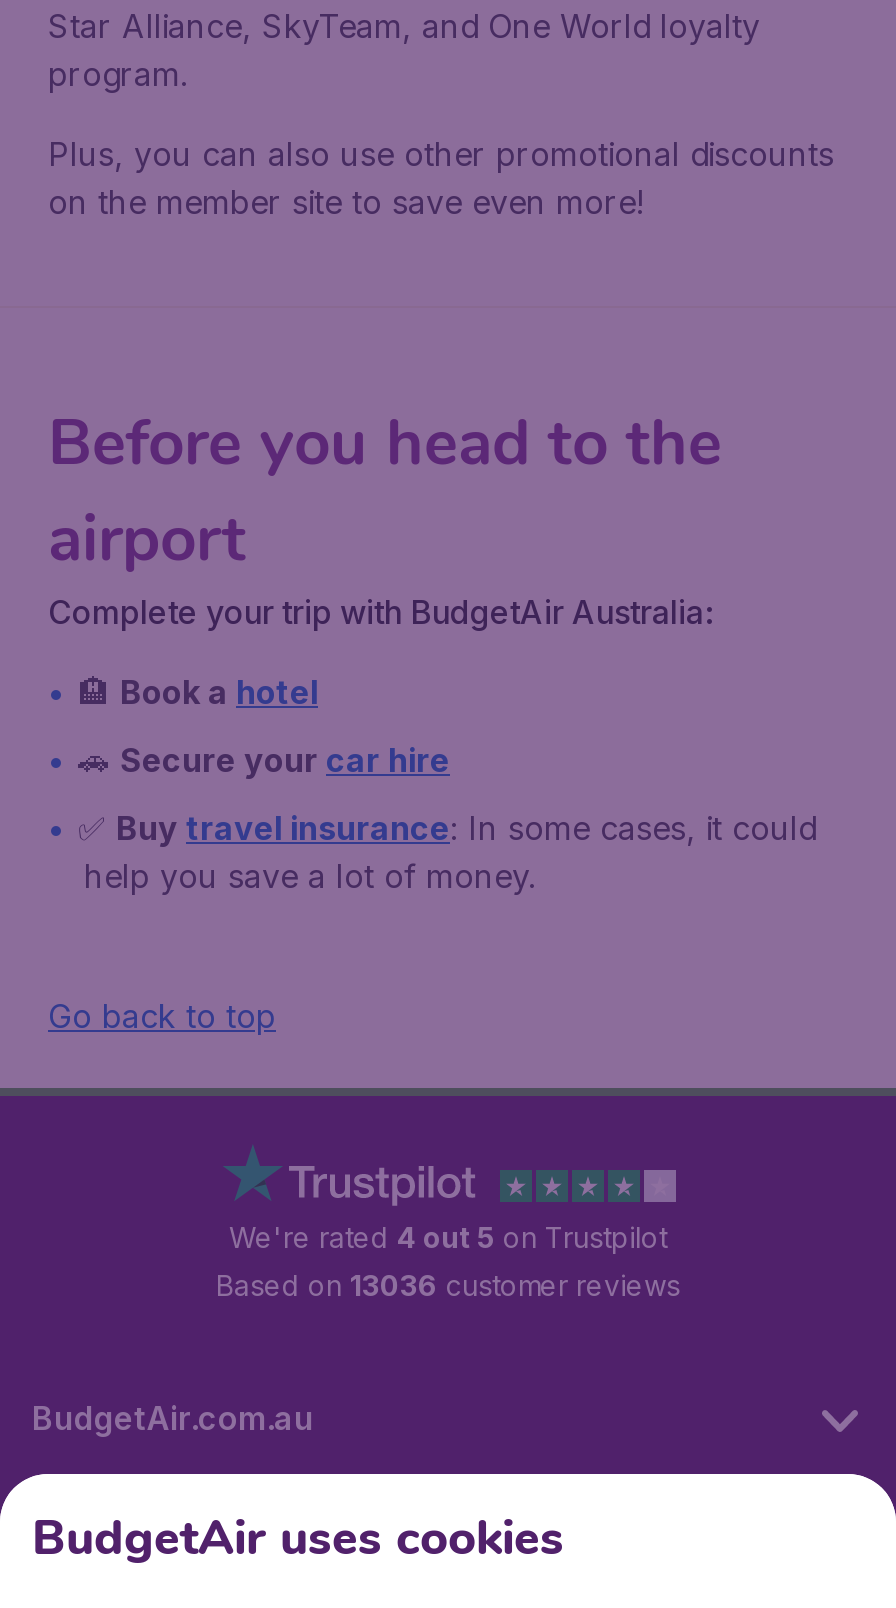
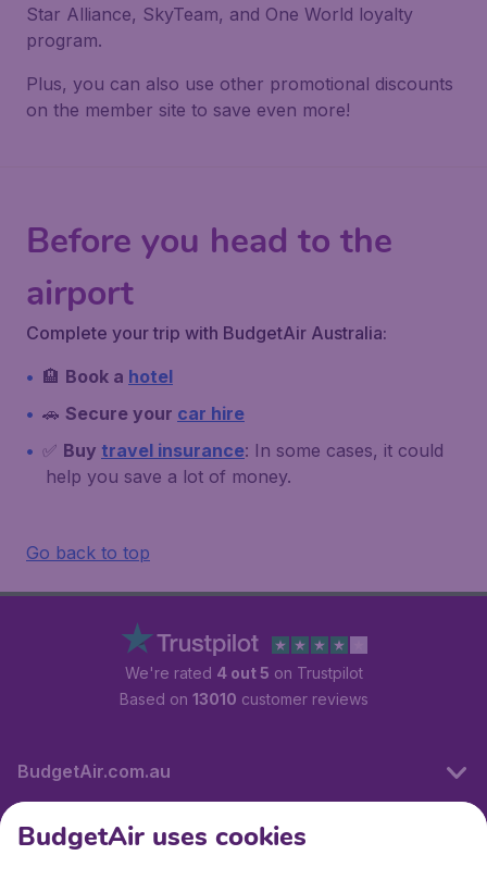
[216,1268,680,1302] Based on 13036 customer reviews -> [119,690,368,708] Based on 13010 customer reviews

